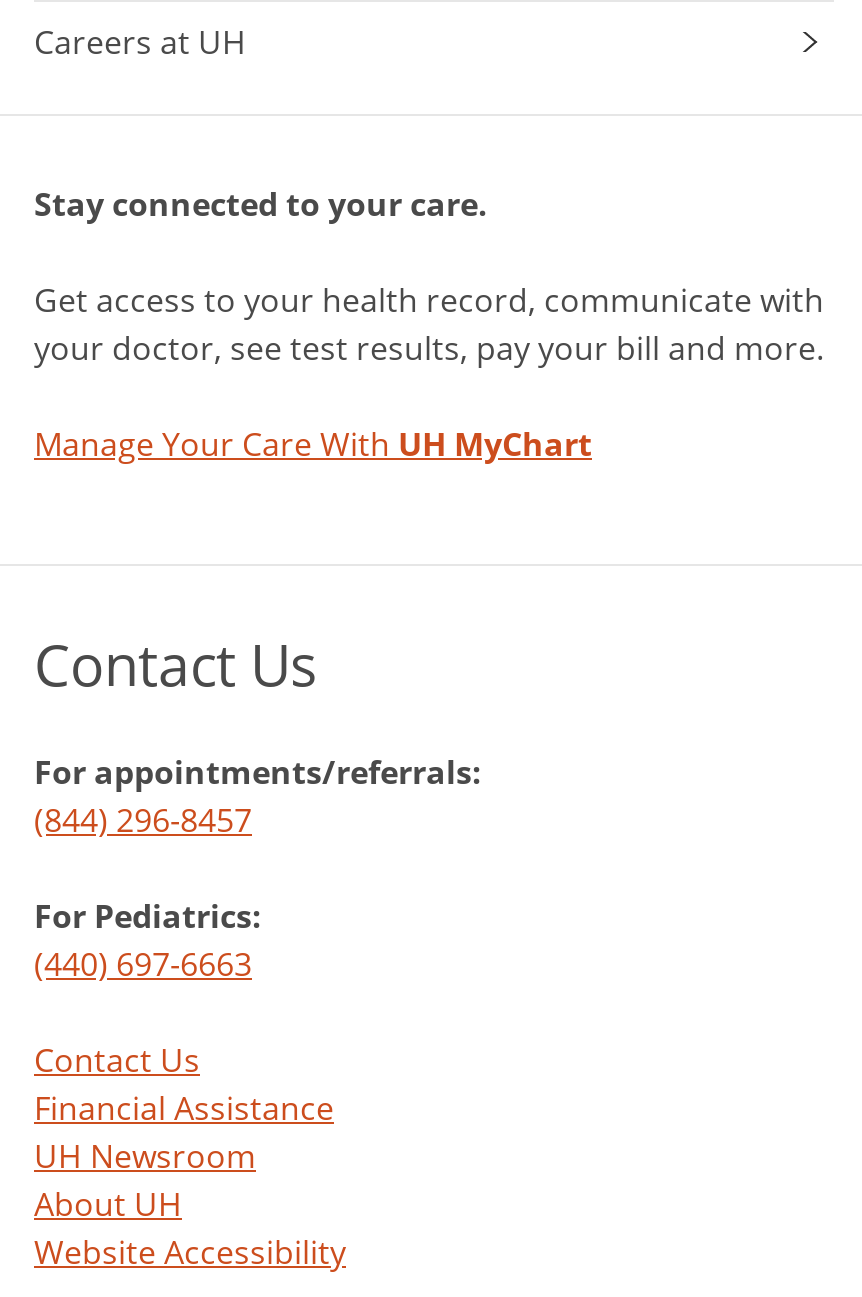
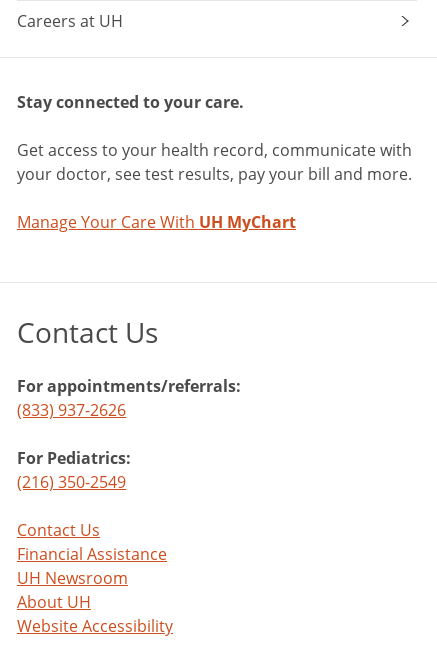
[34,798,252,842] (844) 296-8457 -> [17,399,126,420] (833) 937-2626
[34,942,252,986] (440) 697-6663 -> [17,471,126,492] (216) 350-2549

